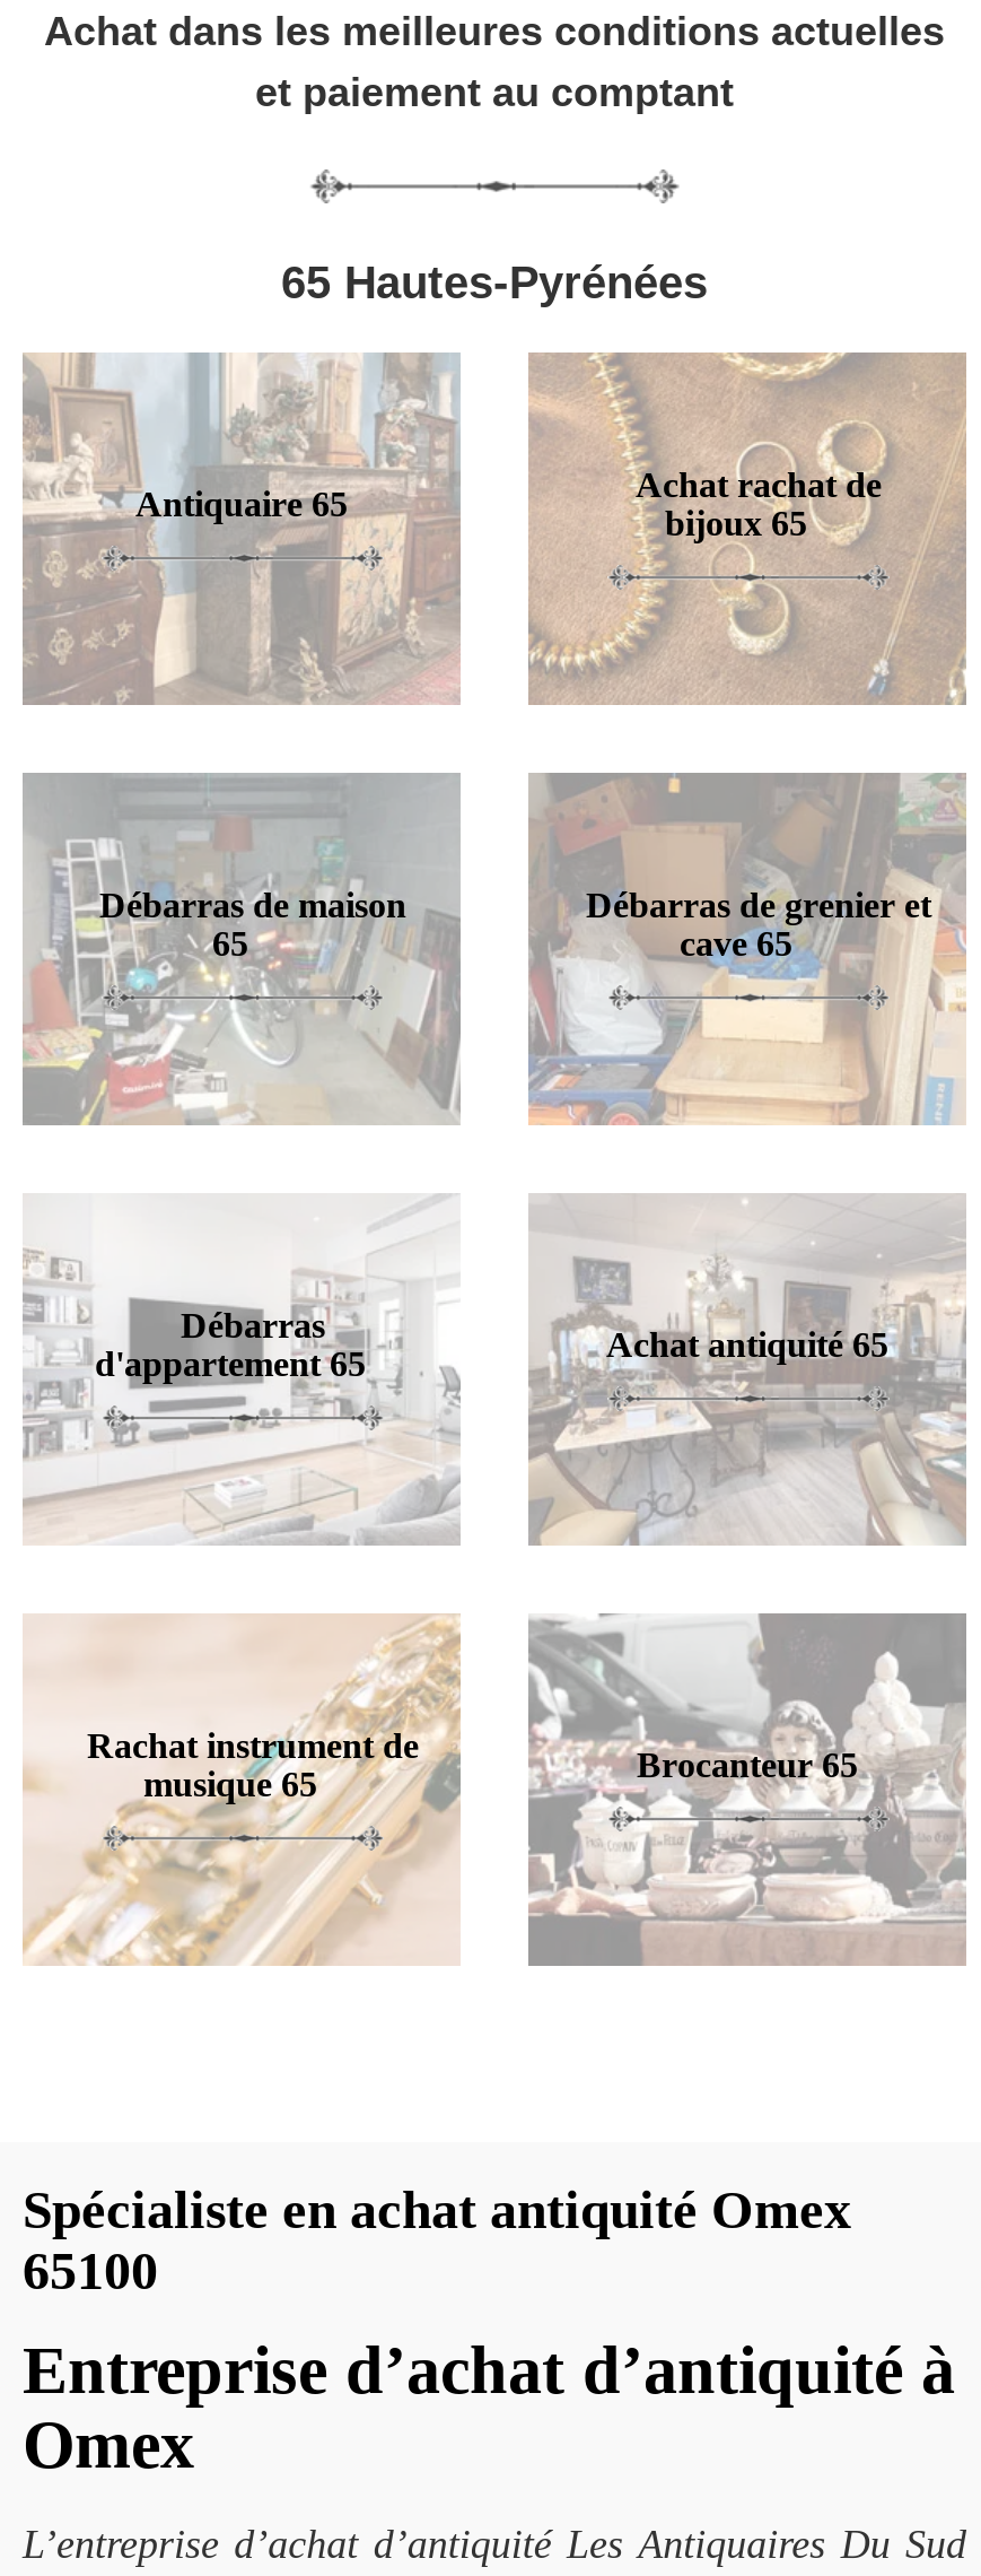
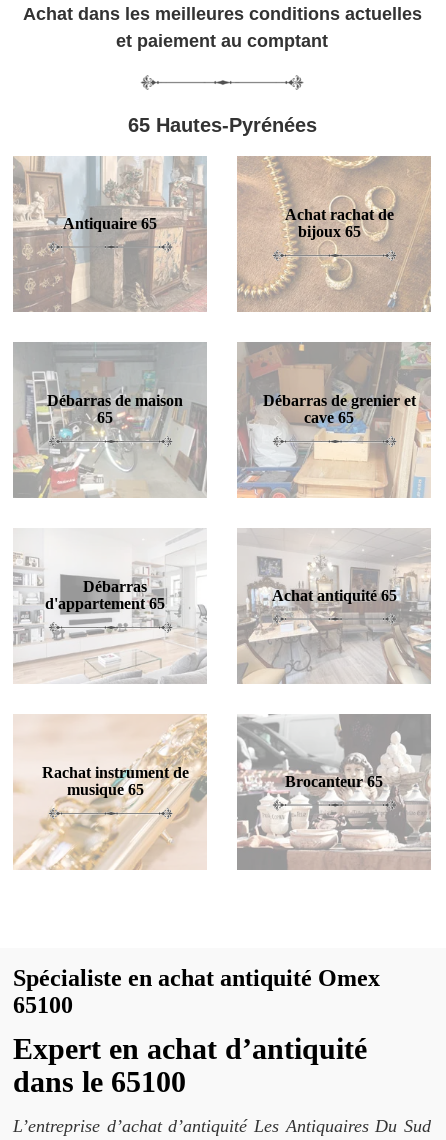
[23,2332,955,2481] Entreprise d’achat d’antiquité à | Omex -> [13,1032,367,1098] Expert en achat d’antiquité | dans le 65100

